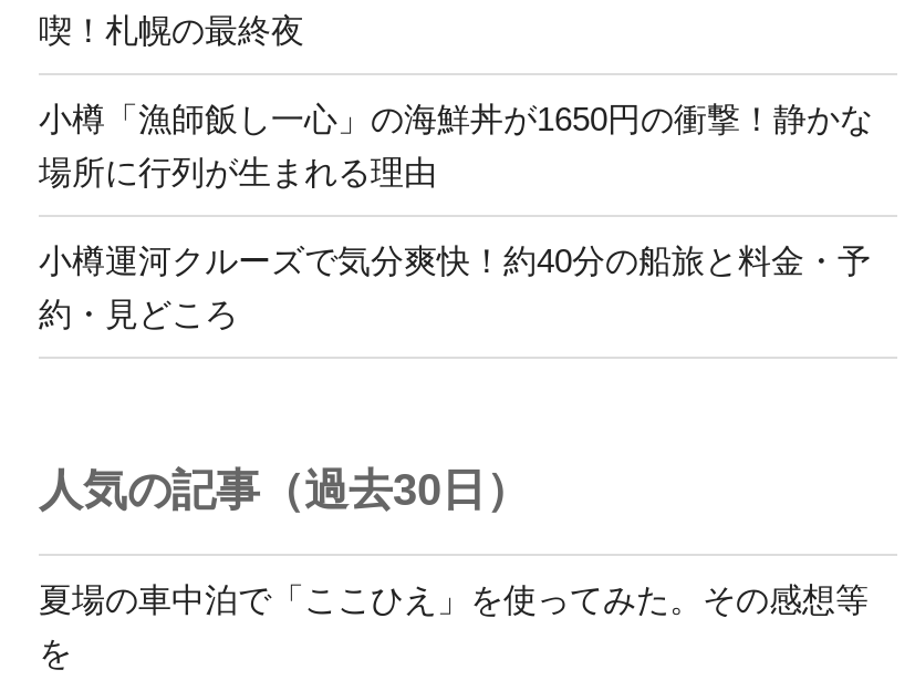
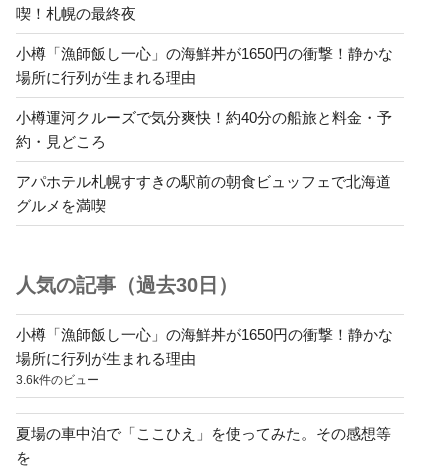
none -> [16,173,391,214] アパホテル札幌すすきの駅前の朝食ビュッフェで北海道 | グルメを満喫
none -> [16,326,393,387] 小樽「漁師飯し一心」の海鮮丼が1650円の衝撃！静かな | 場所に行列が生まれる理由 | 3.6k件のビュー

